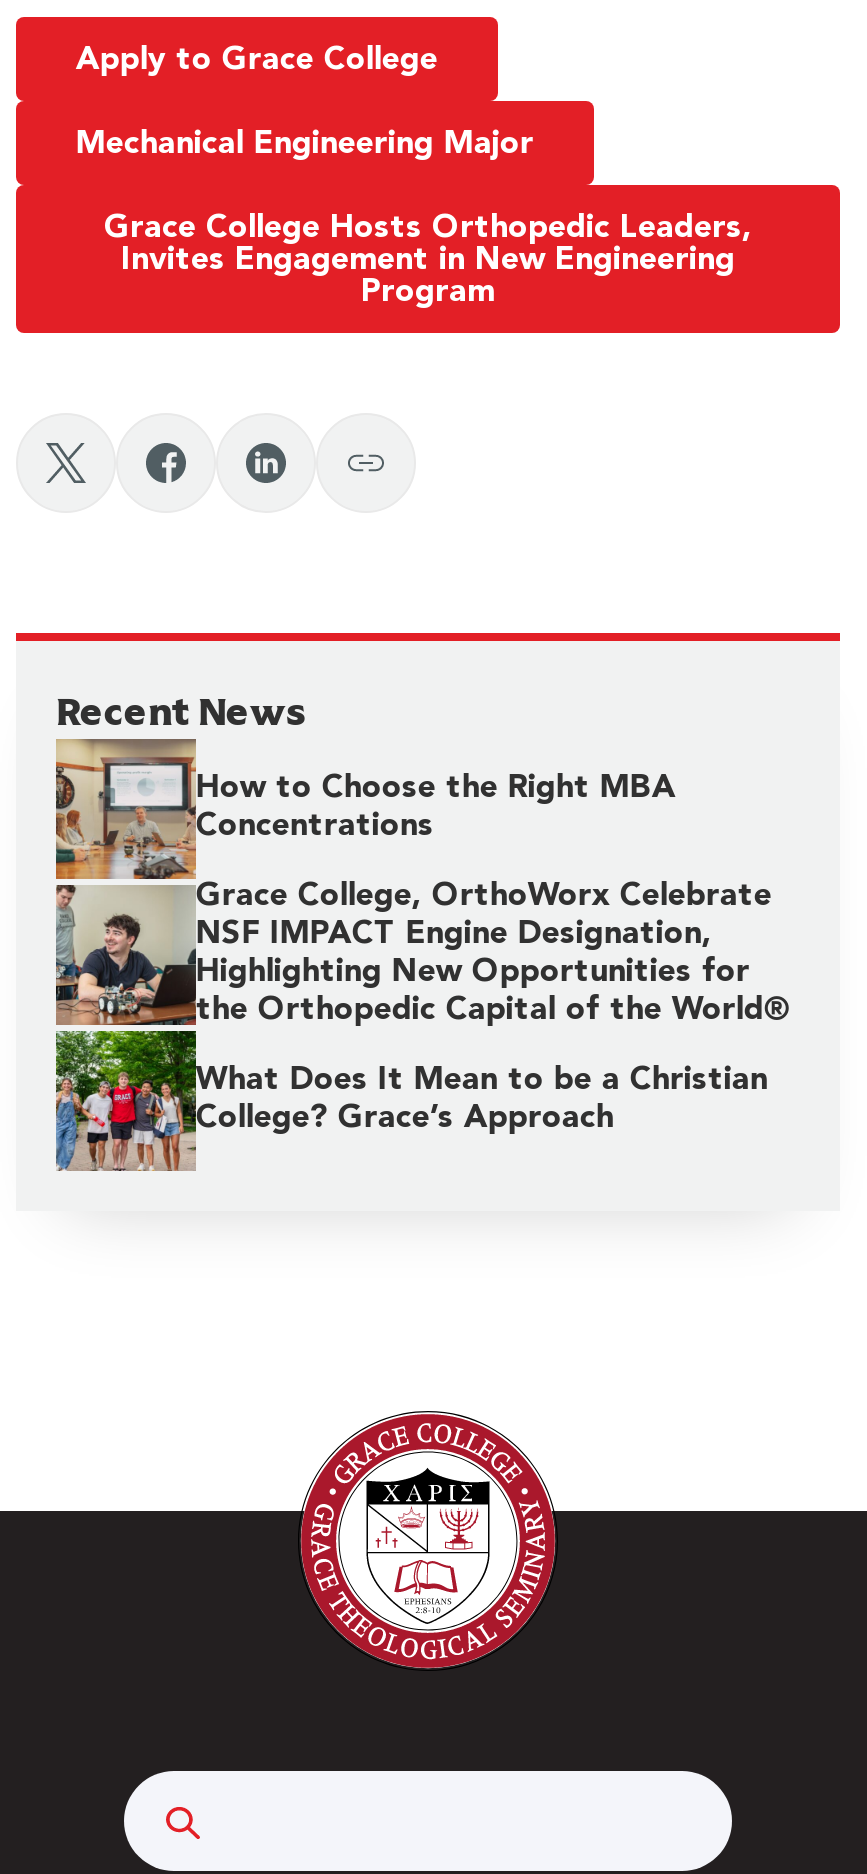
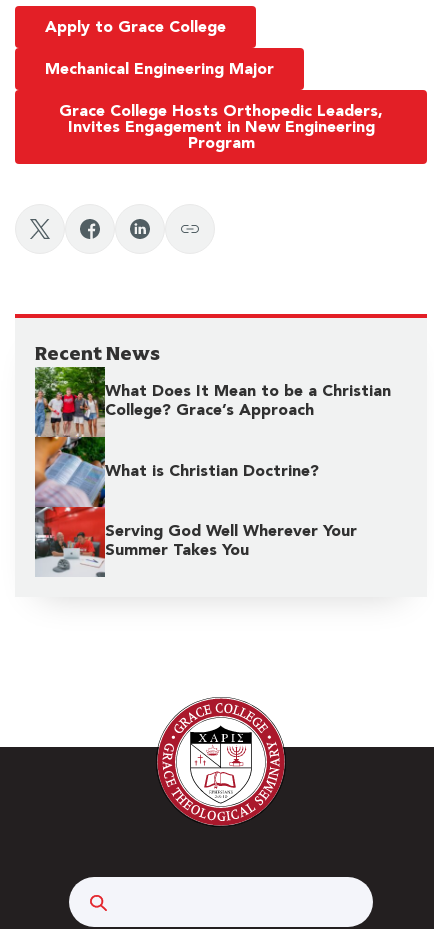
[54,745,196,1035] [image] -> [34,436,106,577] [image]
[196,773,792,1027] How to Choose the Right MBA | Concentrations | Grace College, OrthoWorx Celebrate | NSF IMPACT Engine Designation, | Highlighting New Opportunities for | the Orthopedic Capital of the World® -> none
moved [196,1065,768,1135] -> [105,384,391,419]: What Does It Mean to be a Christian | College? Grace’s Approach
none -> [105,463,319,479] What is Christian Doctrine?
none -> [105,524,357,559] Serving God Well Wherever Your | Summer Takes You

